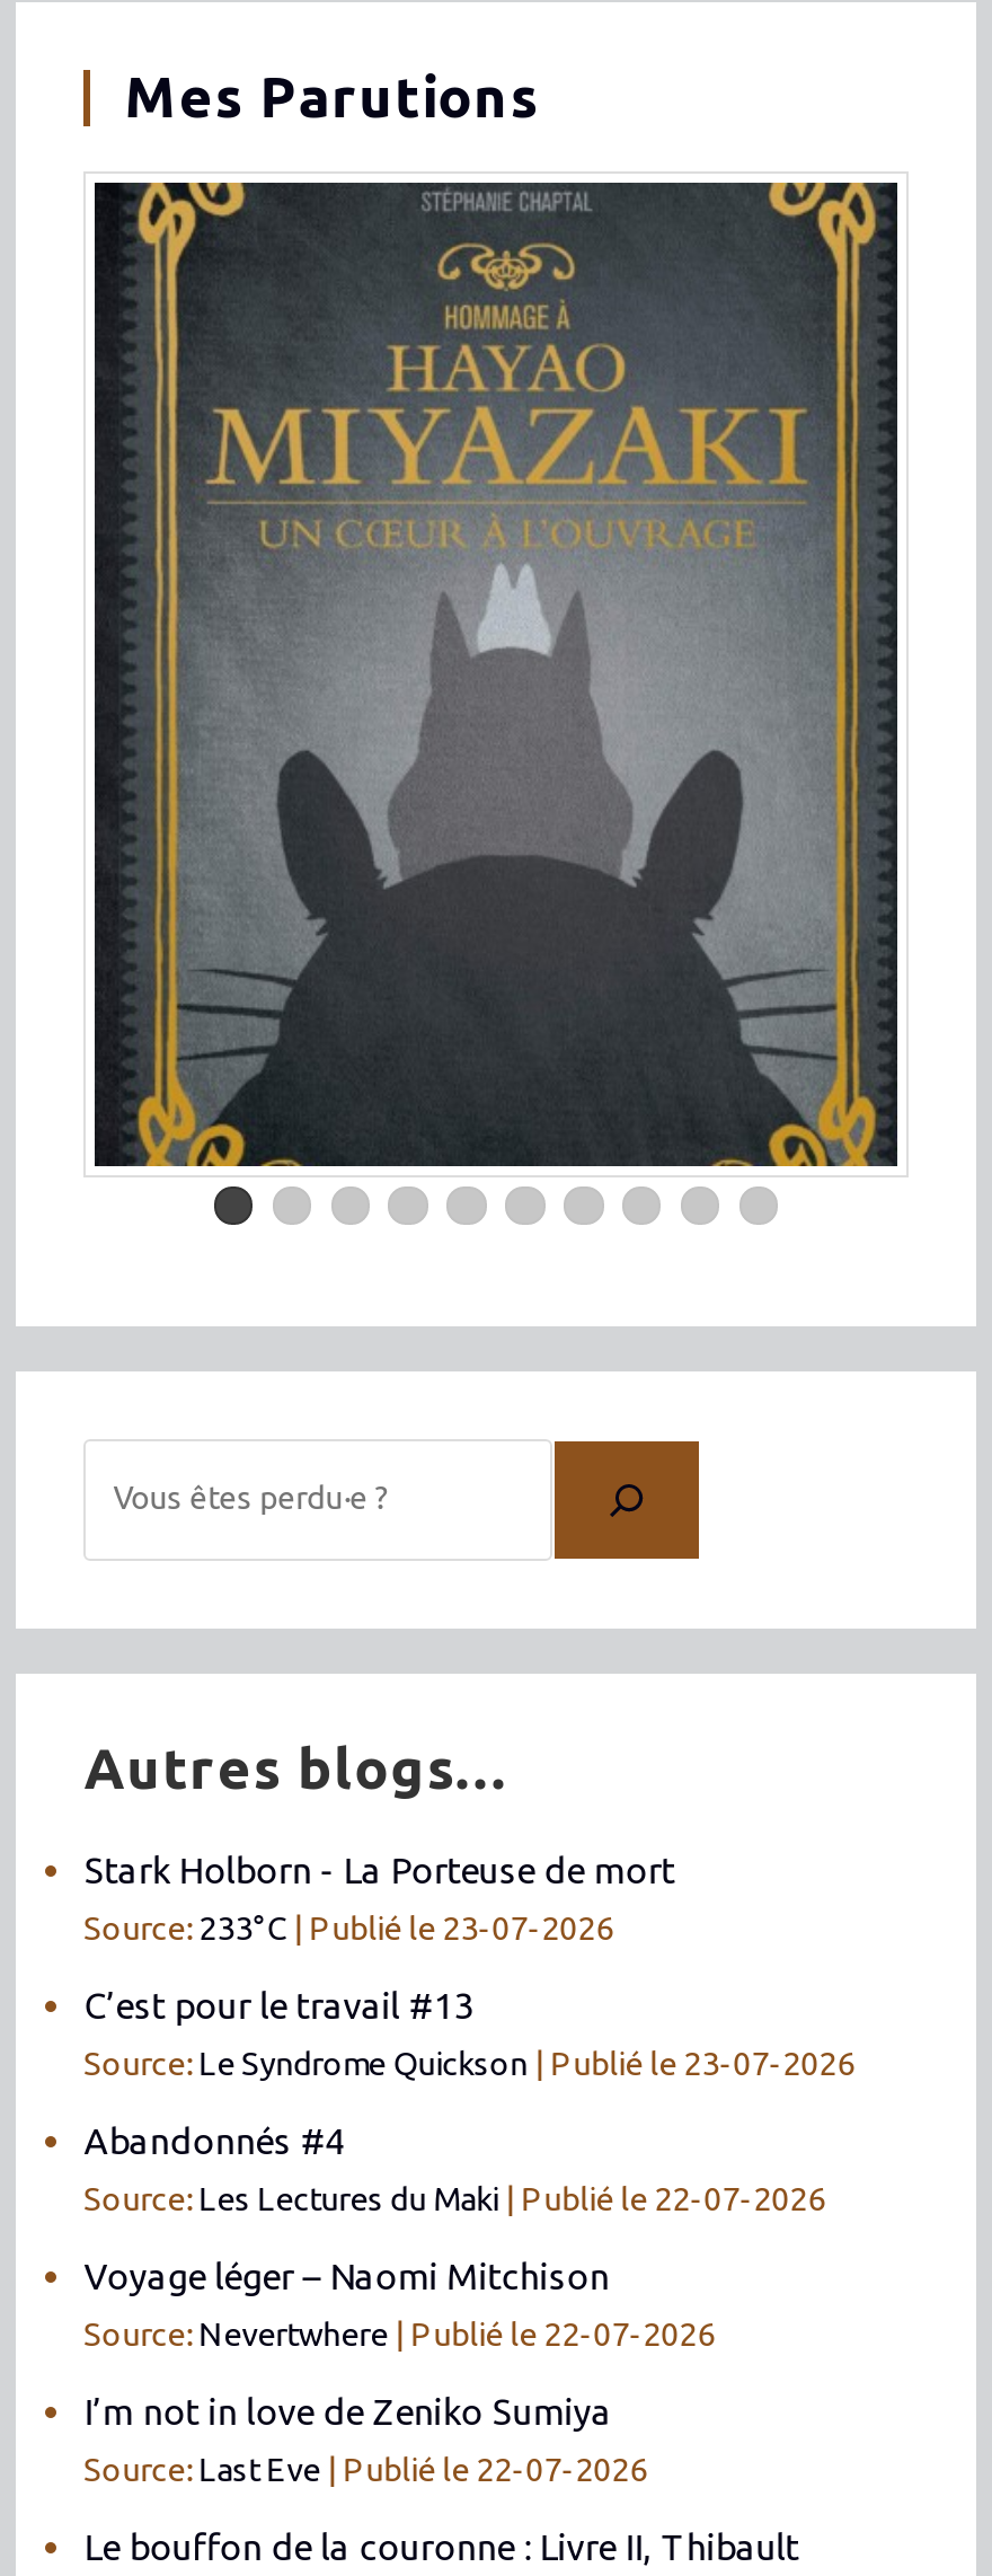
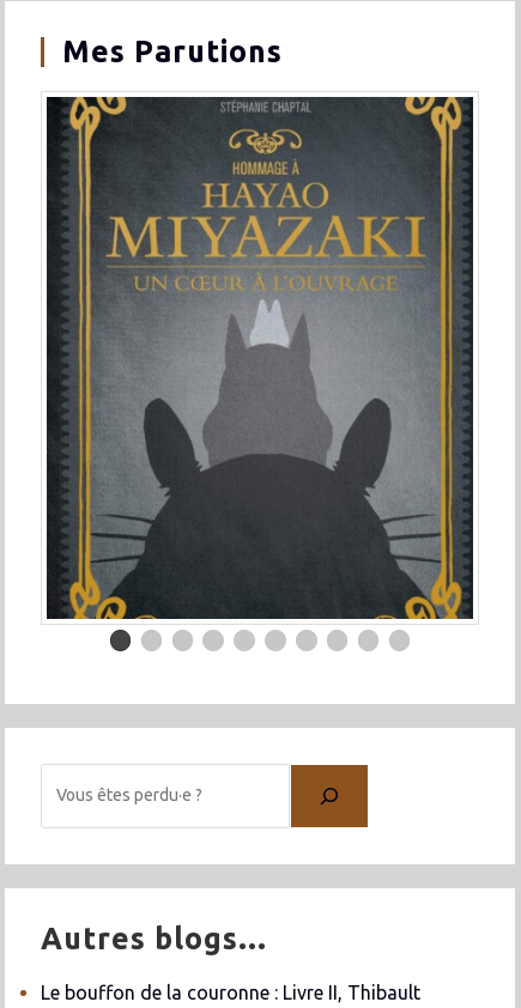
[84,1849,855,2488] Stark Holborn - La Porteuse de mort | Source: 233°C | Publié le 23-07-2026 | C’est pour le travail #13 | Source: Le Syndrome Quickson | Publié le 23-07-2026 | Abandonnés #4 | Source: Les Lectures du Maki | Publié le 22-07-2026 | Voyage léger – Naomi Mitchison | Source: Nevertwhere | Publié le 22-07-2026 | I’m not in love de Zeniko Sumiya | Source: Last Eve | Publié le 22-07-2026 -> none

